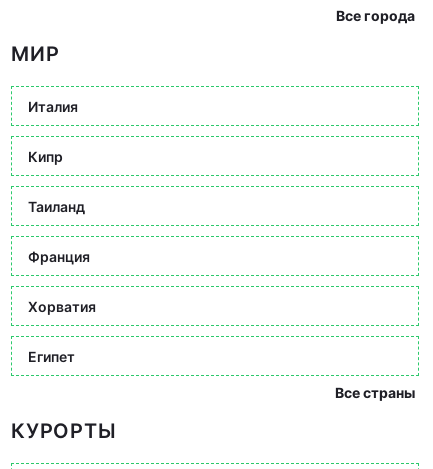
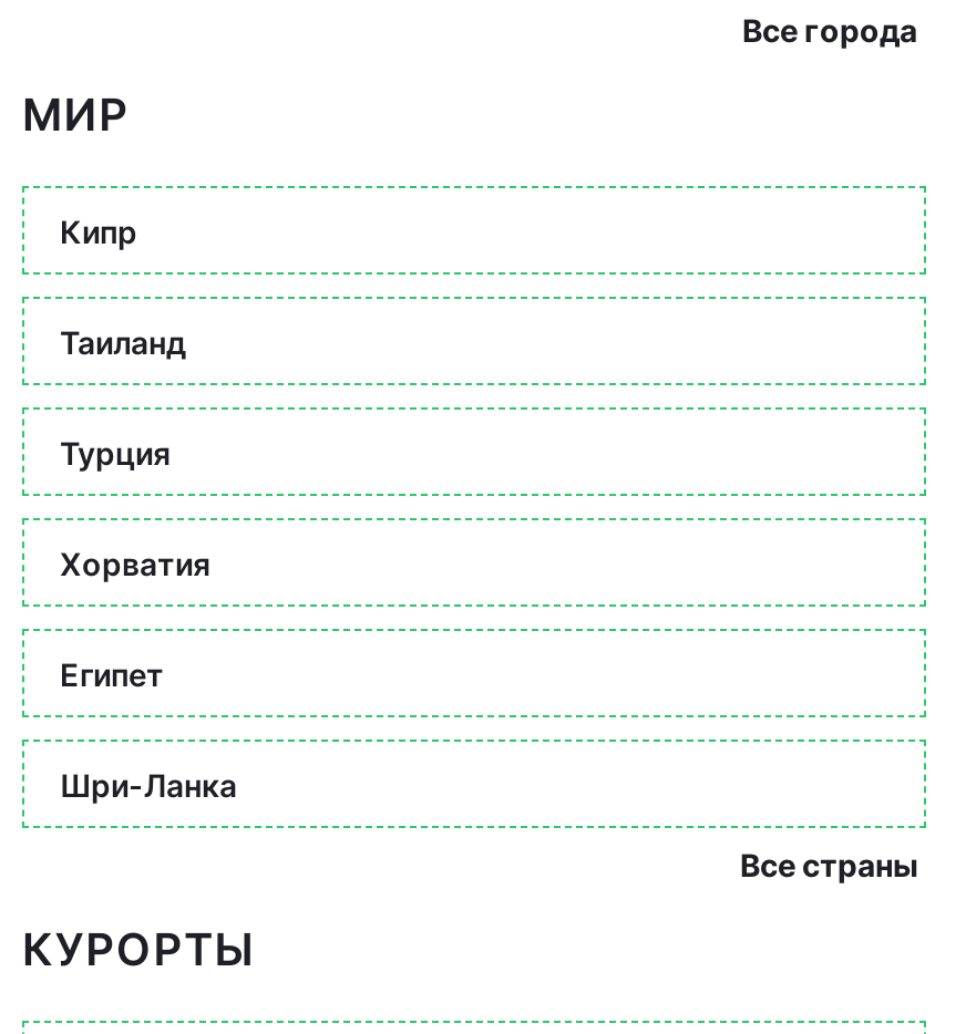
[28,97,78,114] Италия -> none
moved [28,147,85,214] -> [60,211,186,360]: Кипр | Таиланд
[28,247,90,264] Франция -> [60,433,171,471] Турция
moved [28,297,96,364] -> [60,544,210,692]: Хорватия | Египет
none -> [60,765,237,803] Шри-Ланка

